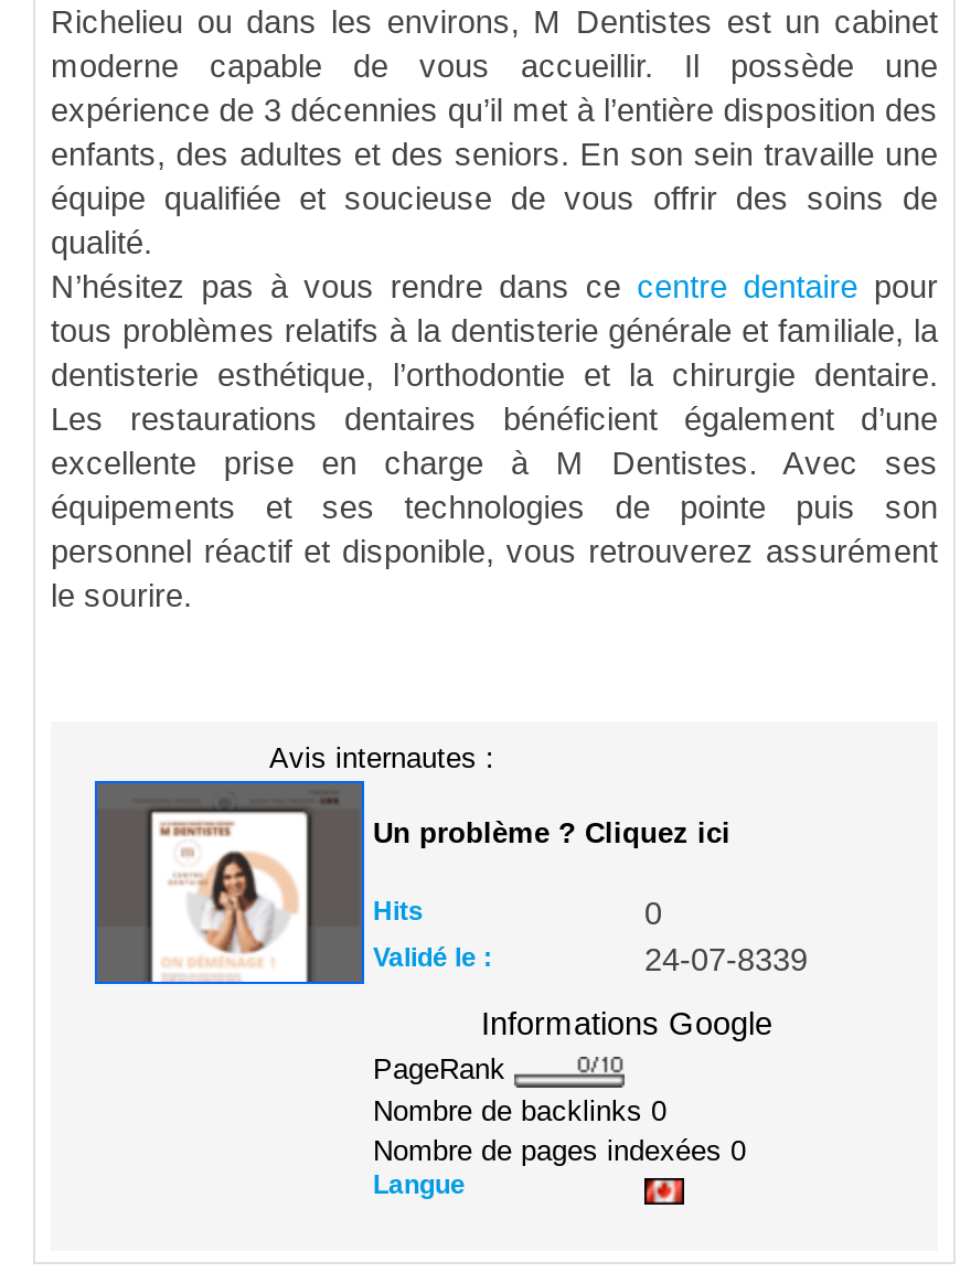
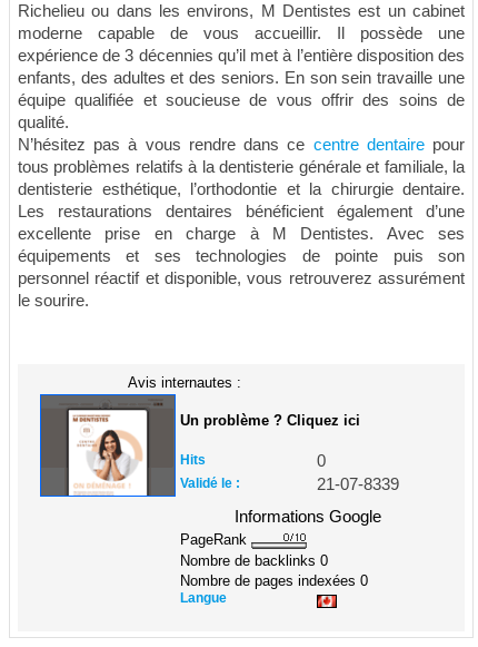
[644,943,808,978] 24-07-8339 -> [317,476,399,494] 21-07-8339

